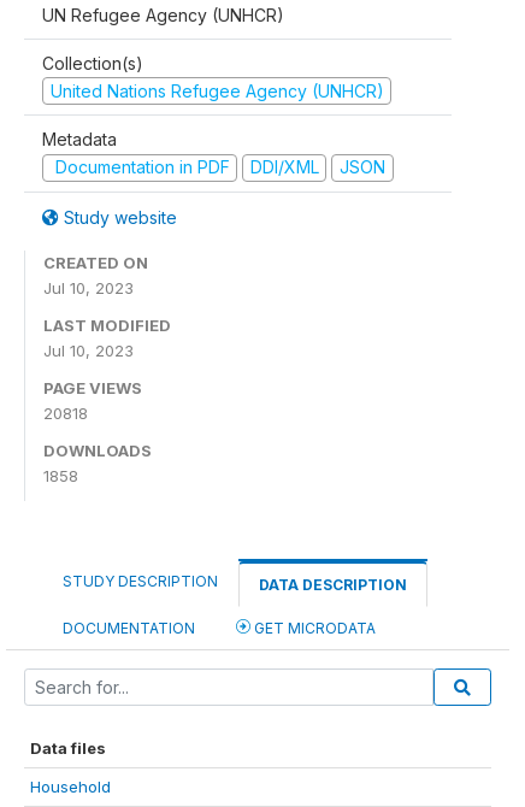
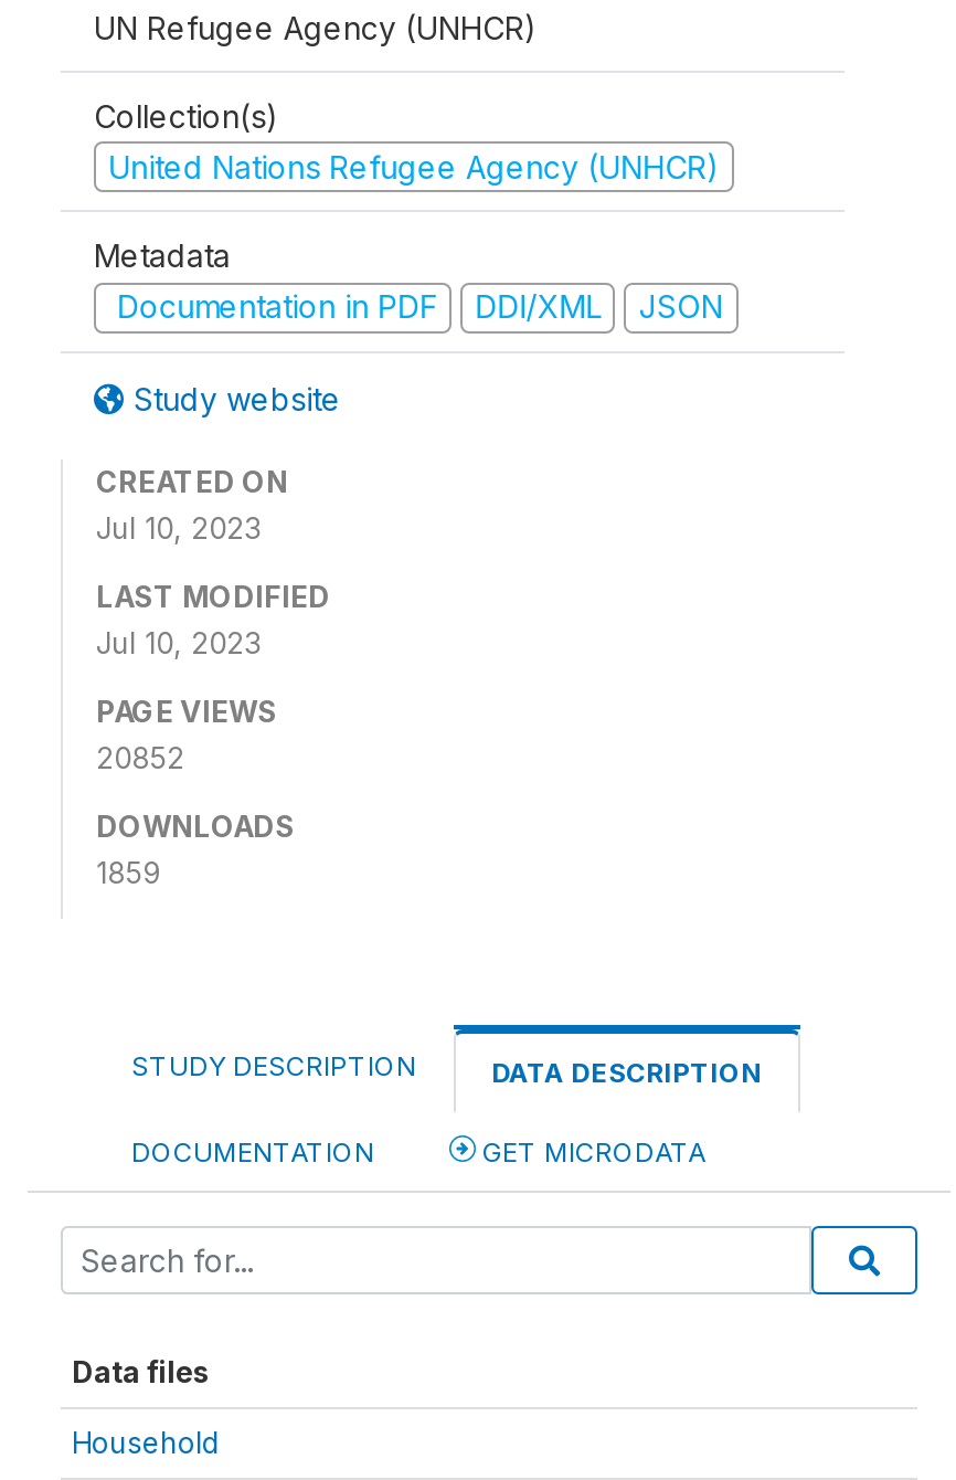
[43,403,88,423] 20818 -> [96,740,184,775] 20852
[43,466,78,485] 1858 -> [96,855,160,890] 1859

